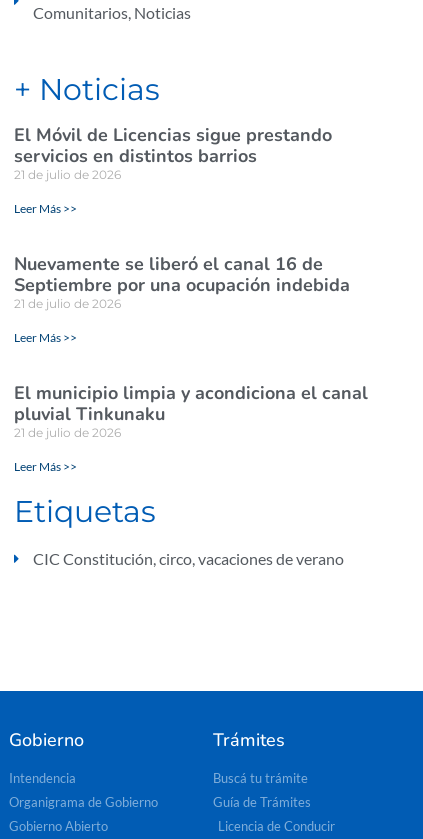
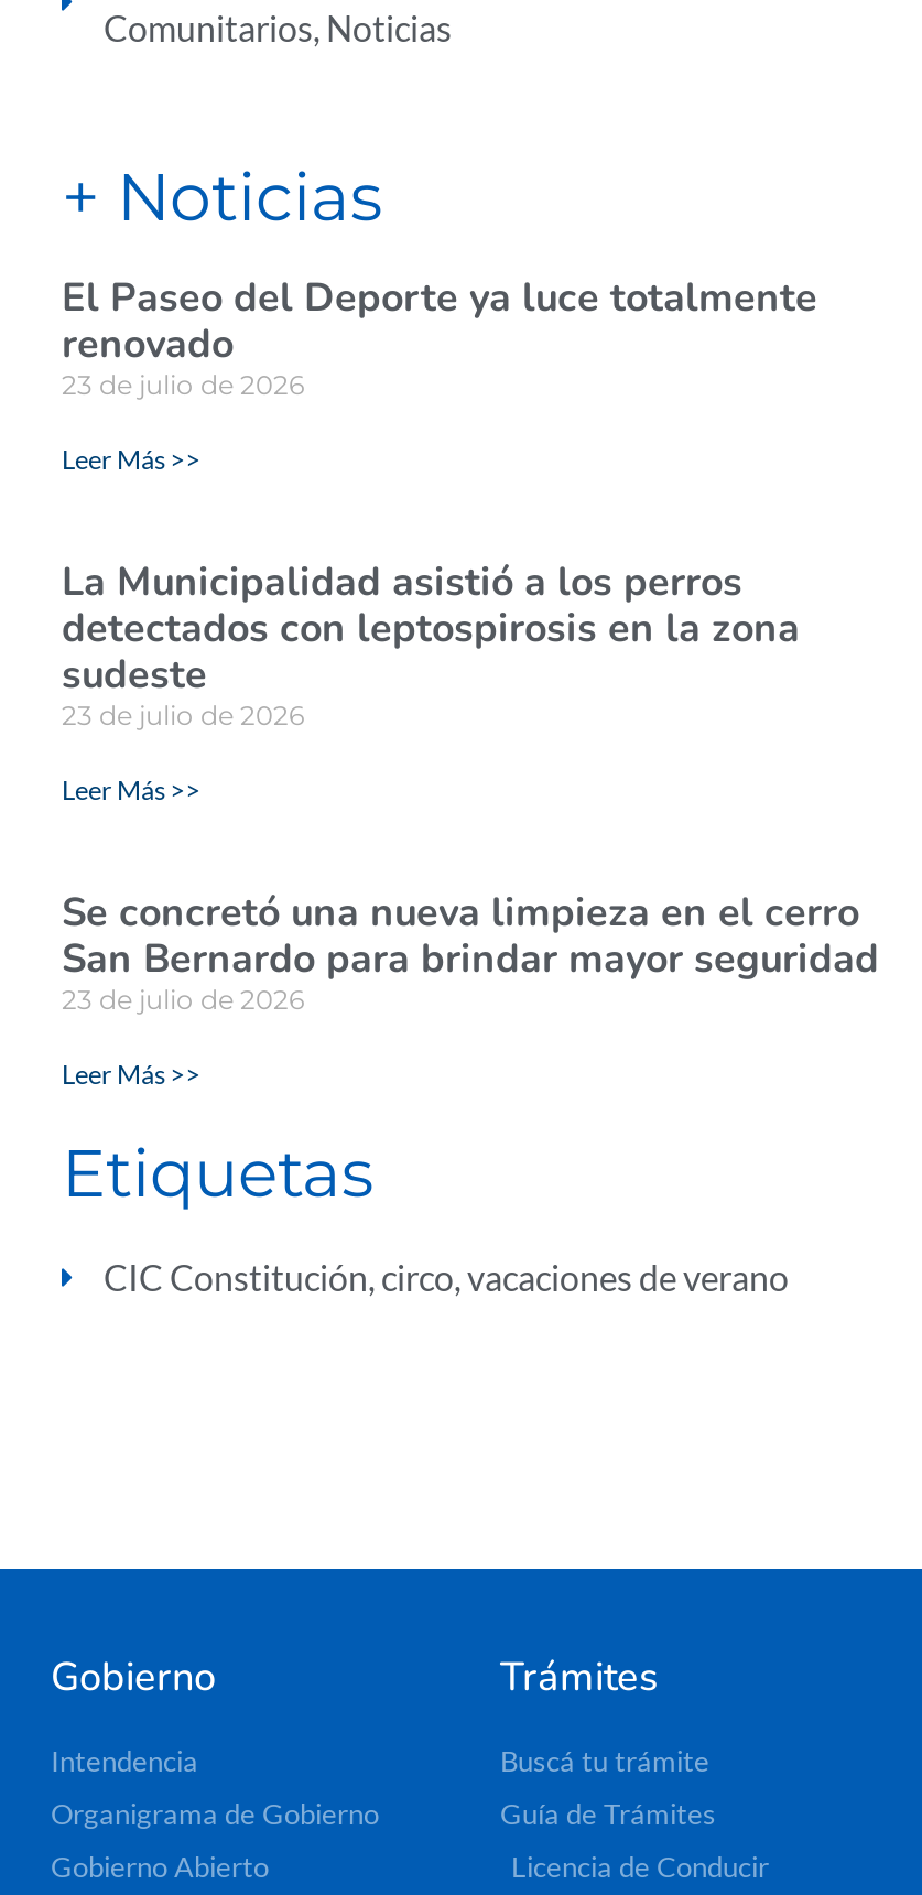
[14,123,332,182] El Móvil de Licencias sigue prestando | servicios en distintos barrios | 21 de julio de 2026 -> [62,272,817,402] El Paseo del Deporte ya luce totalmente | renovado | 23 de julio de 2026
[14,252,350,311] Nuevamente se liberó el canal 16 de | Septiembre por una ocupación indebida | 21 de julio de 2026 -> [62,556,800,732] La Municipalidad asistió a los perros | detectados con leptospirosis en la zona | sudeste | 23 de julio de 2026
[14,381,368,440] El municipio limpia y acondiciona el canal | pluvial Tinkunaku | 21 de julio de 2026 -> [62,886,879,1016] Se concretó una nueva limpieza en el cerro | San Bernardo para brindar mayor seguridad | 23 de julio de 2026

